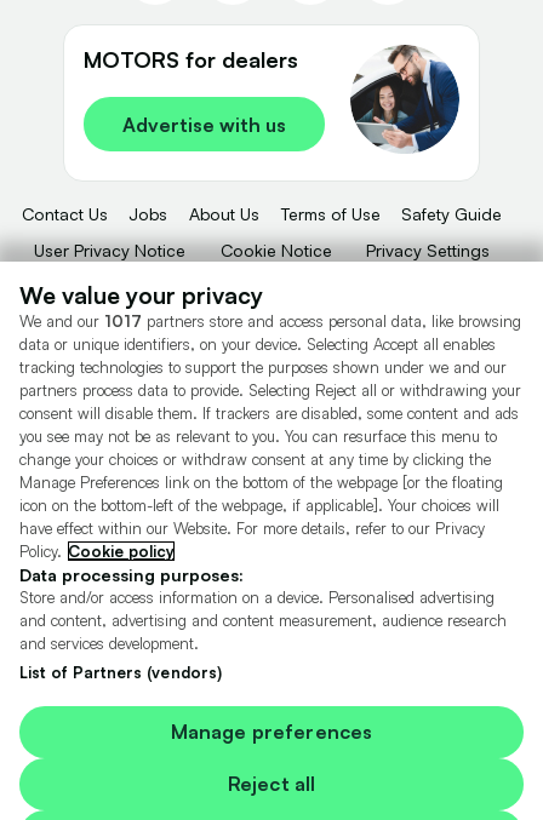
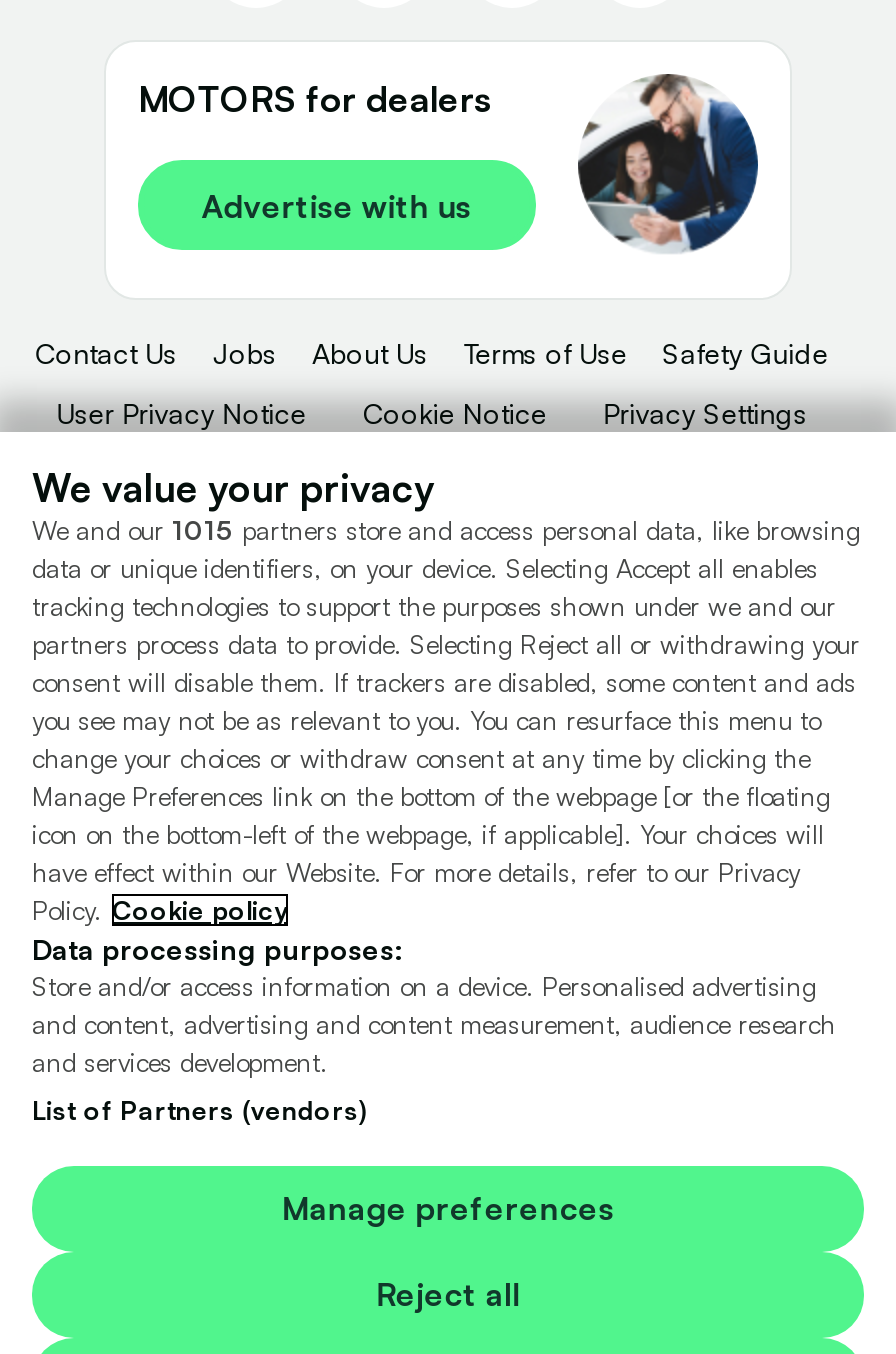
[19,311,521,331] We and our 1017 partners store and access personal data, like browsing -> [32,514,860,546] We and our 1015 partners store and access personal data, like browsing

